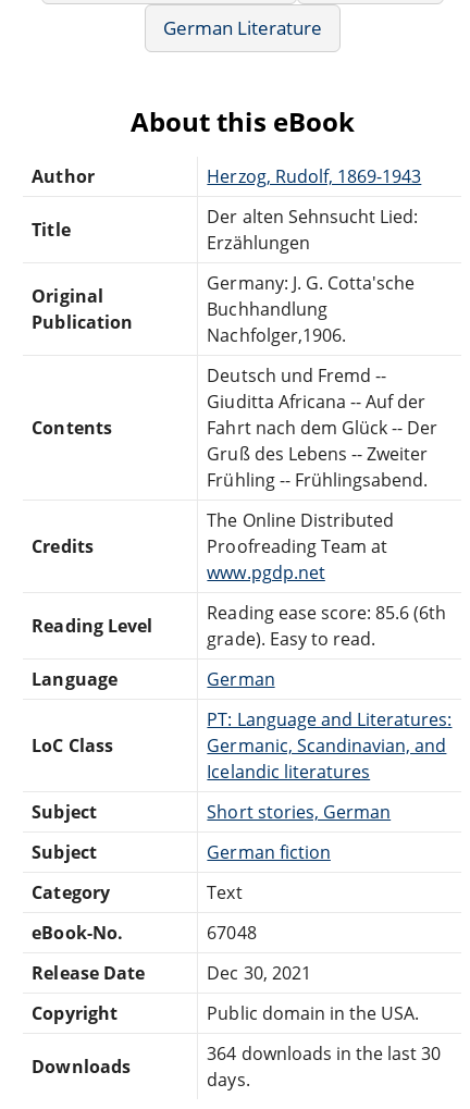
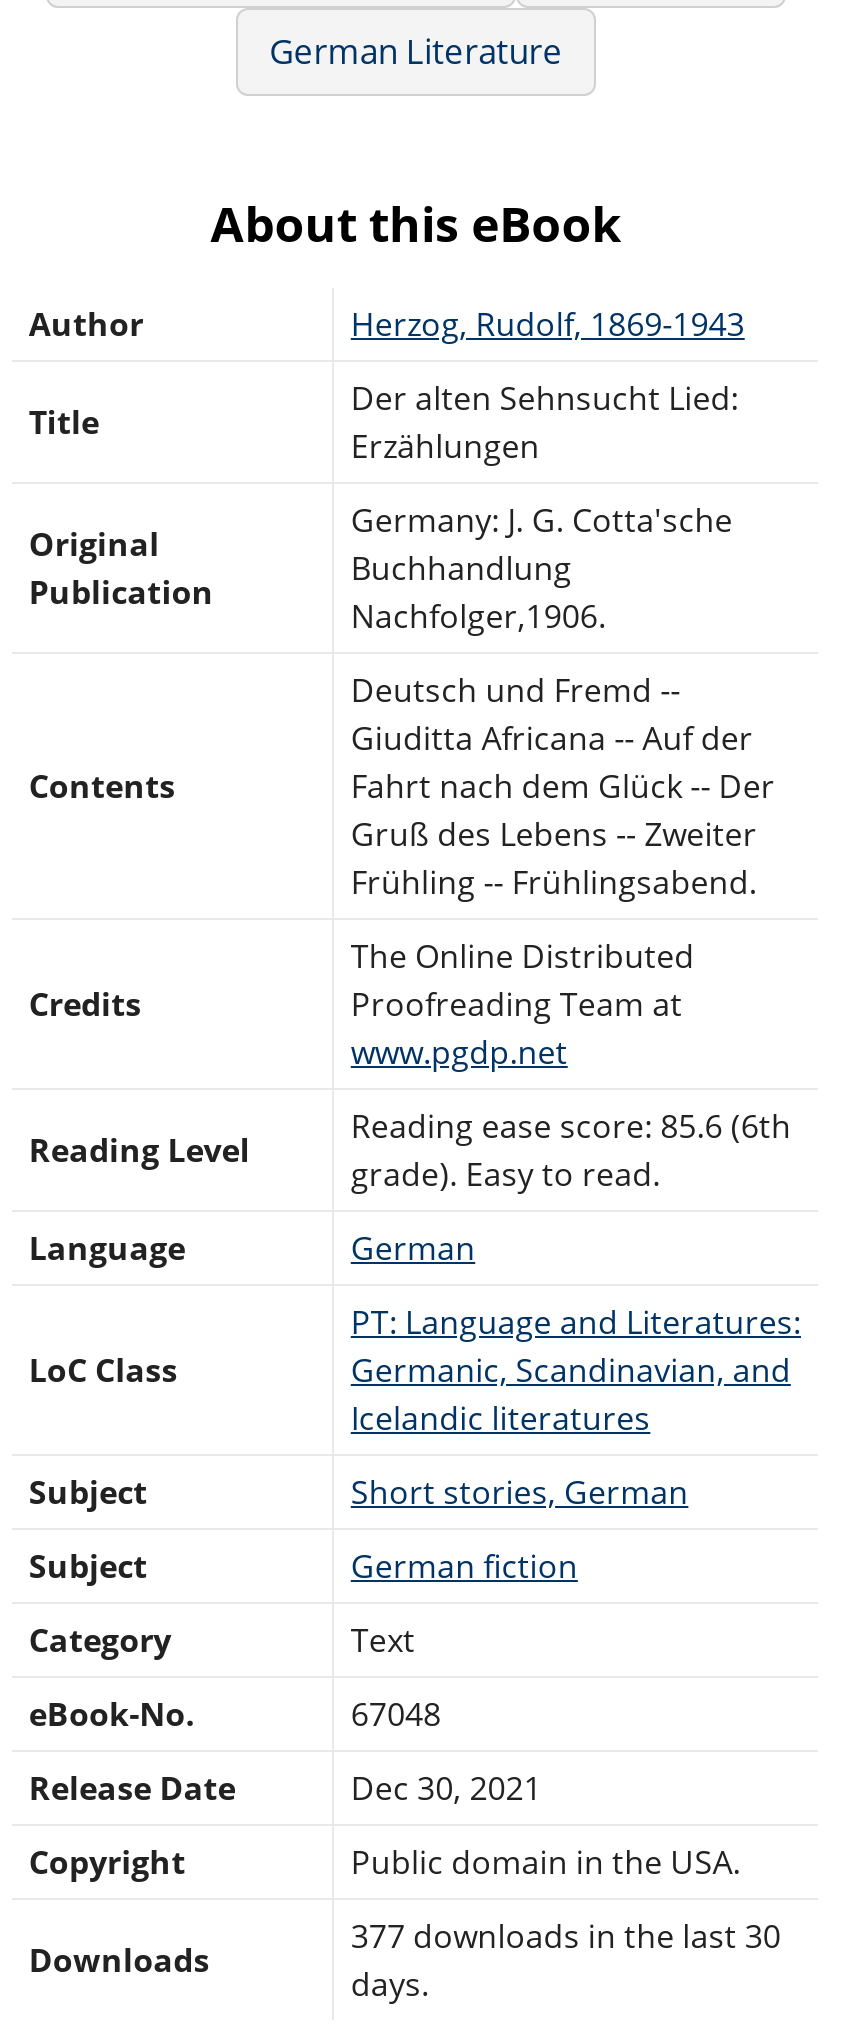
[207,1041,441,1065] 364 downloads in the last 30 -> [351,1914,781,1958] 377 downloads in the last 30

